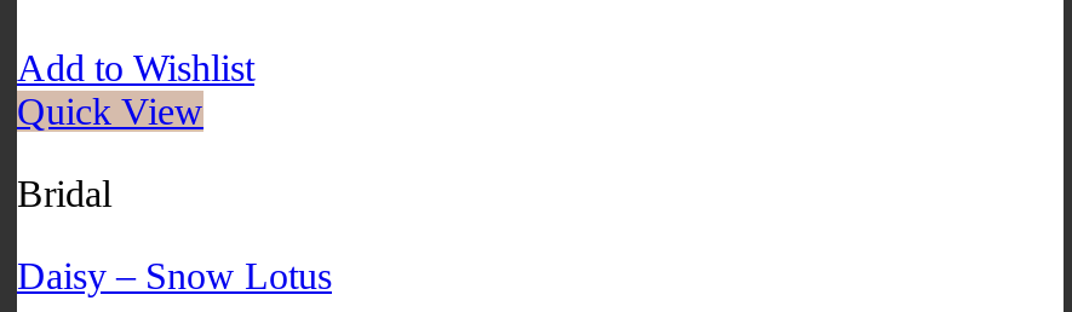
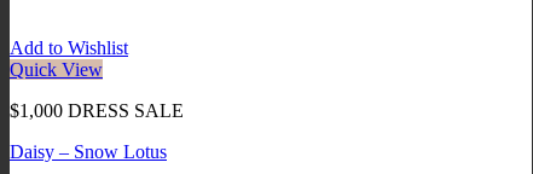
[17,173,111,214] Bridal -> [10,100,184,121] $1,000 DRESS SALE

